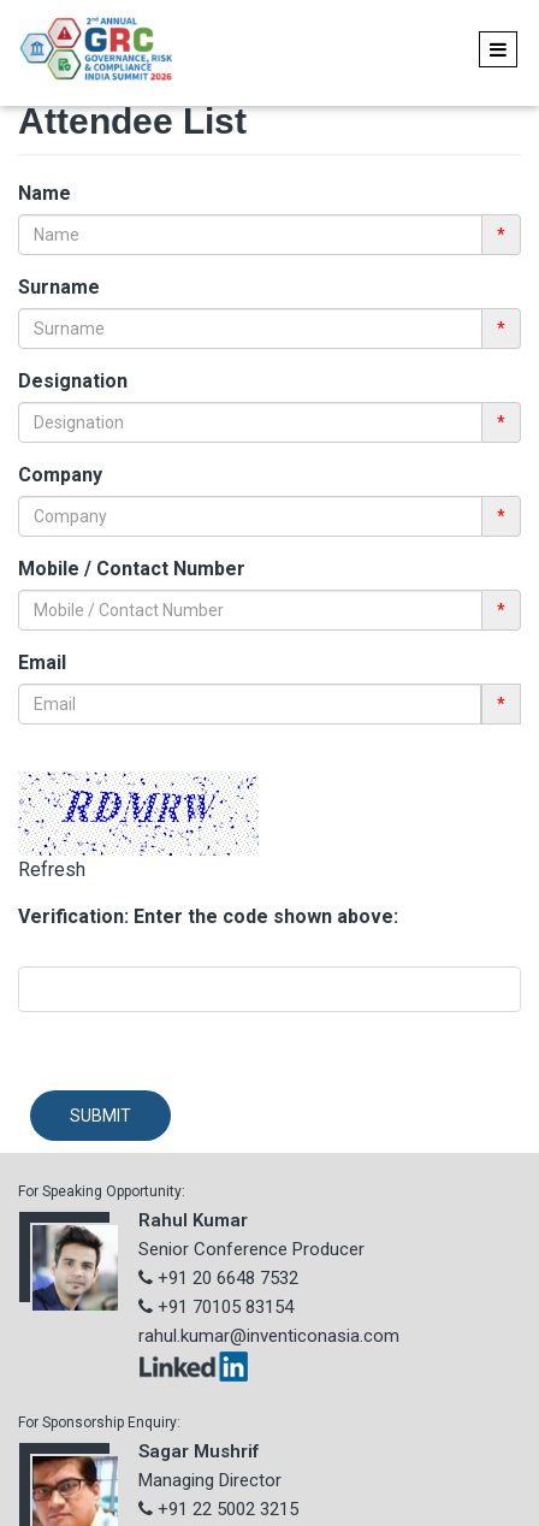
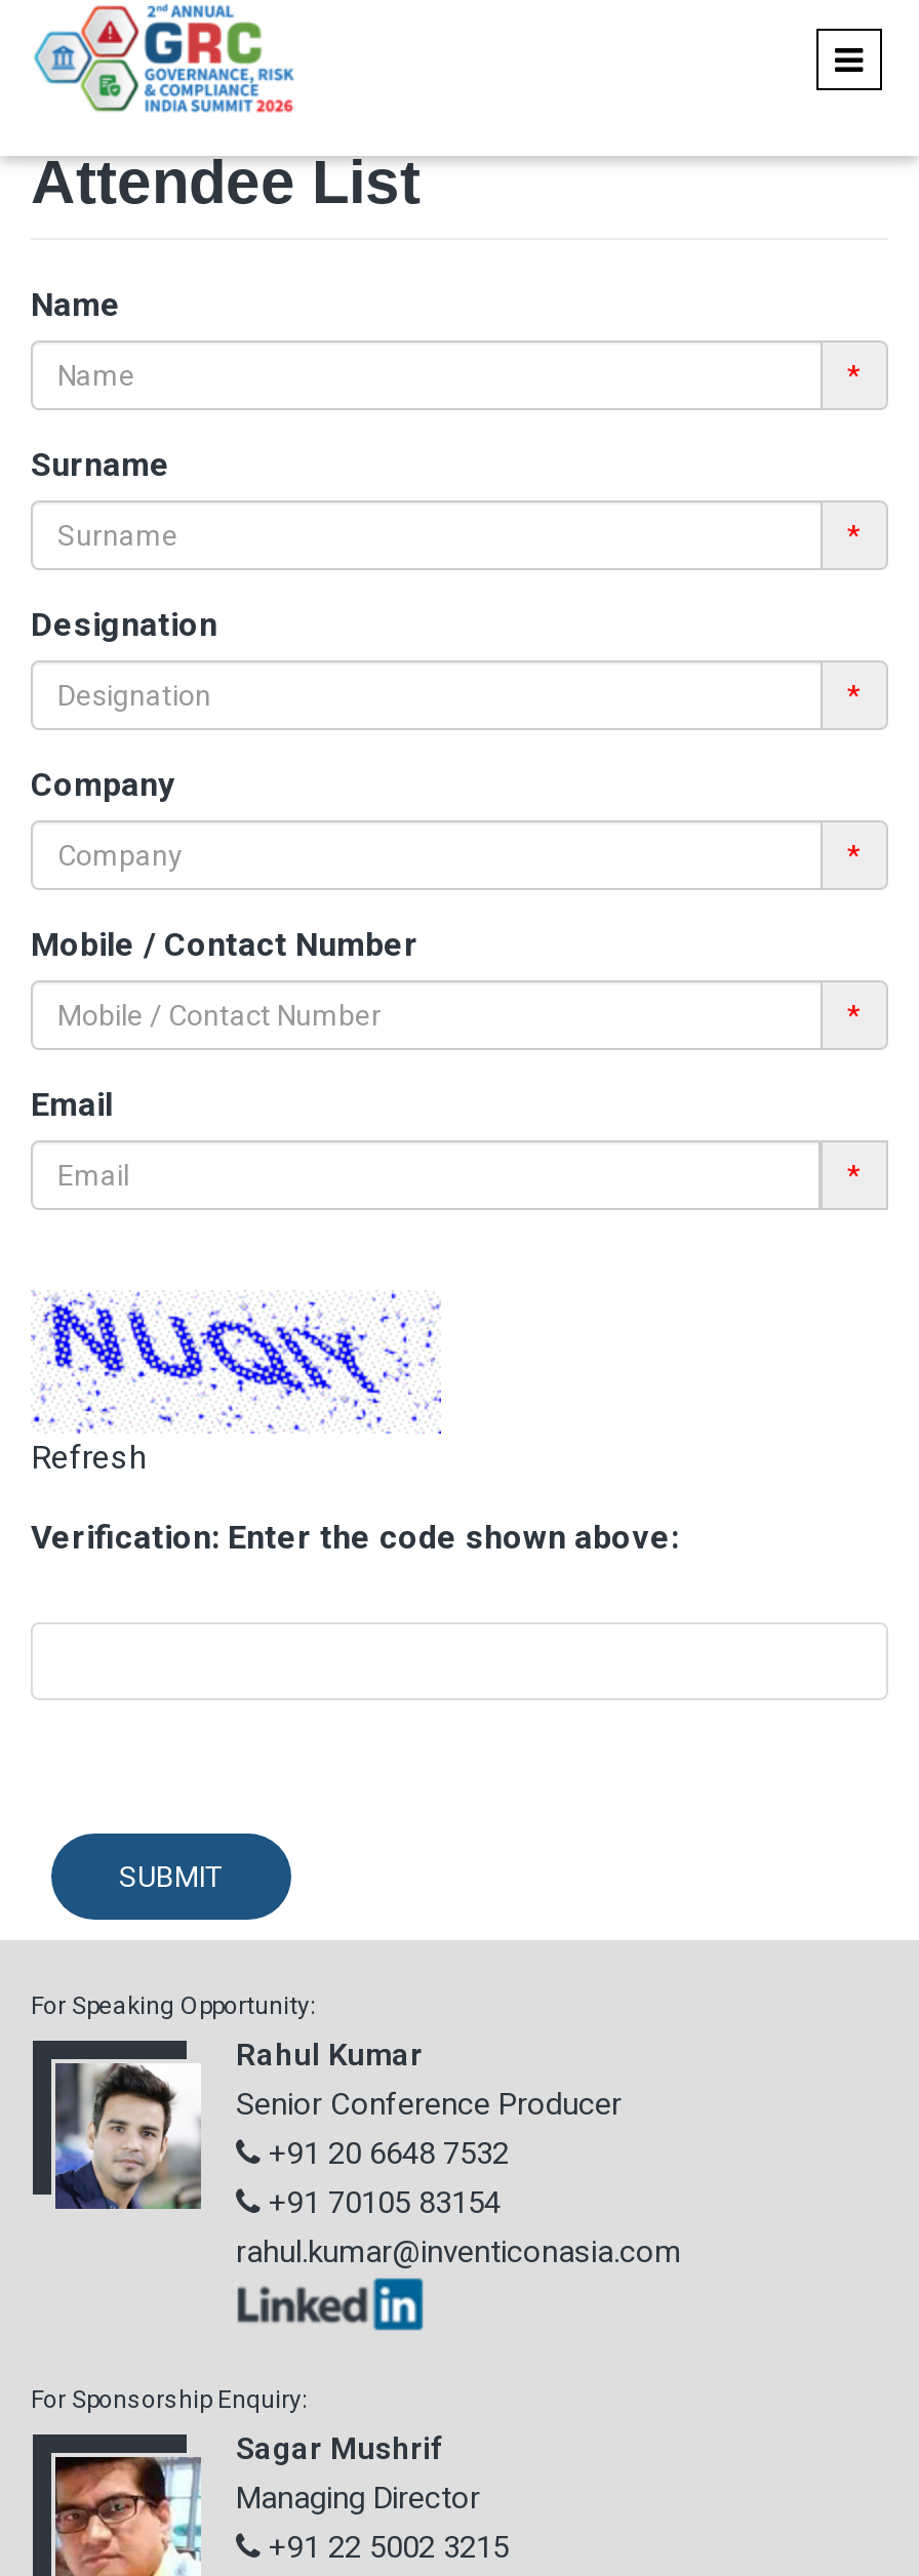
[18,771,259,857] [image] -> [33,1292,441,1434] [image]

